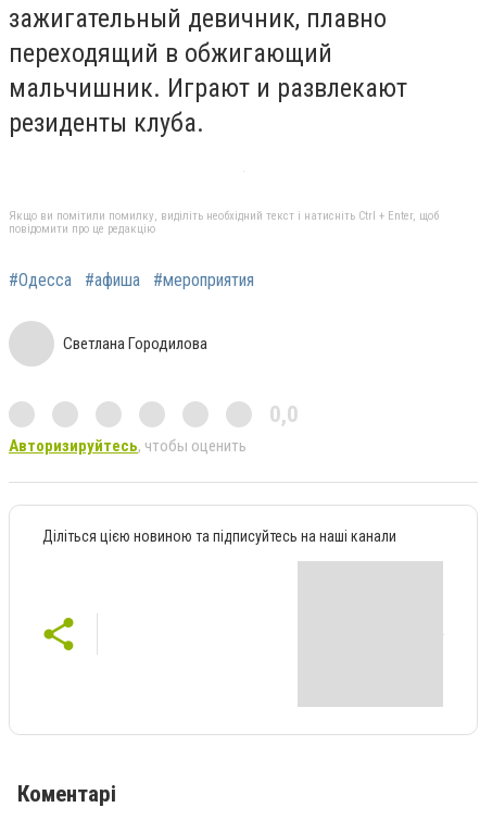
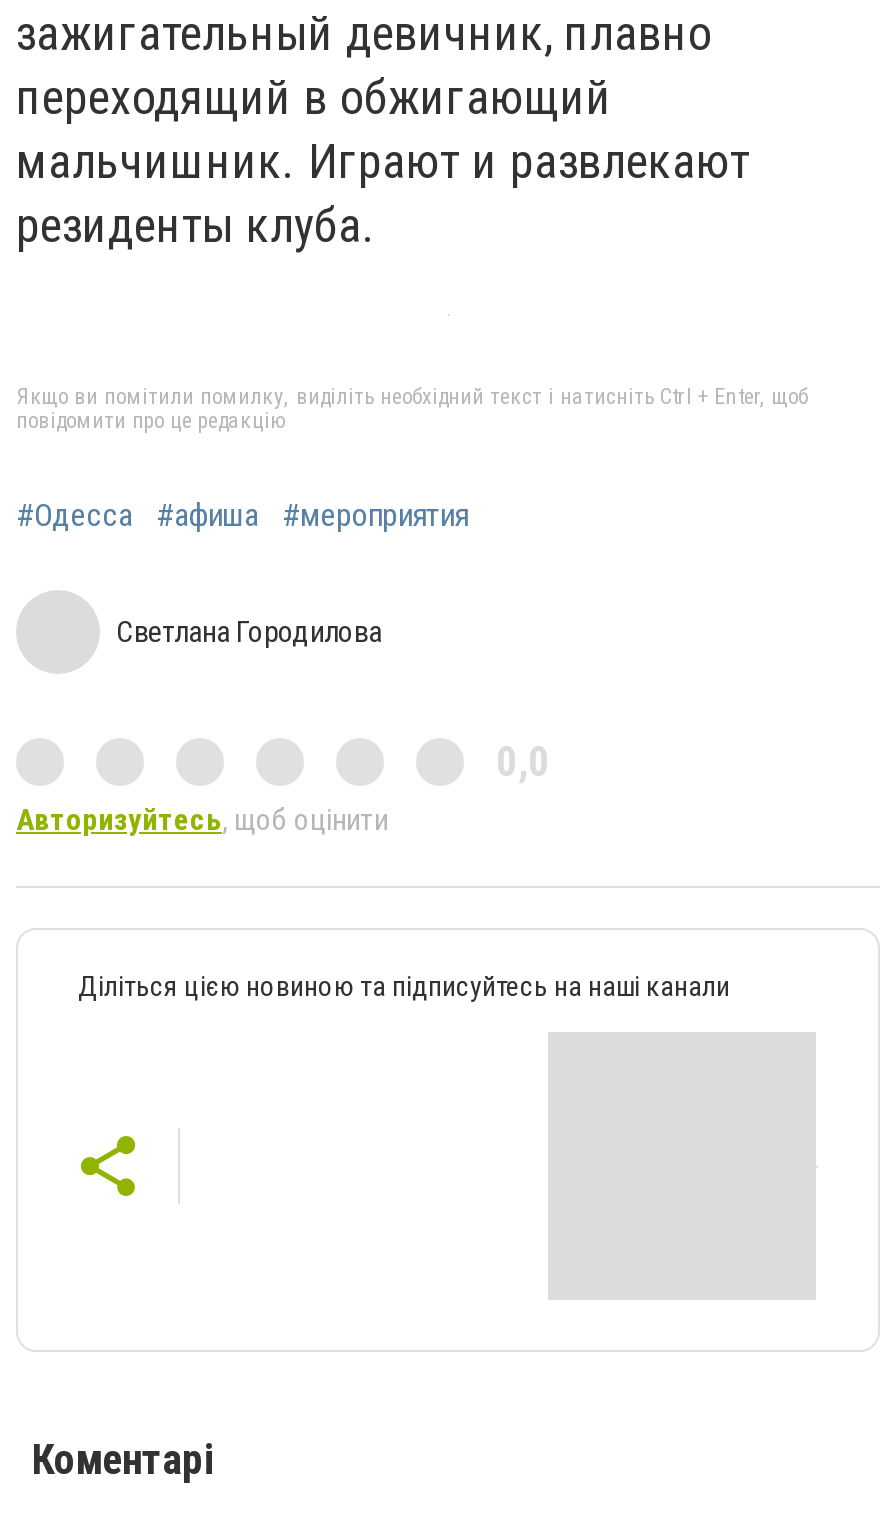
[9,436,247,455] Авторизируйтесь, чтобы оценить -> [16,801,388,837] Авторизуйтесь, щоб оцінити

